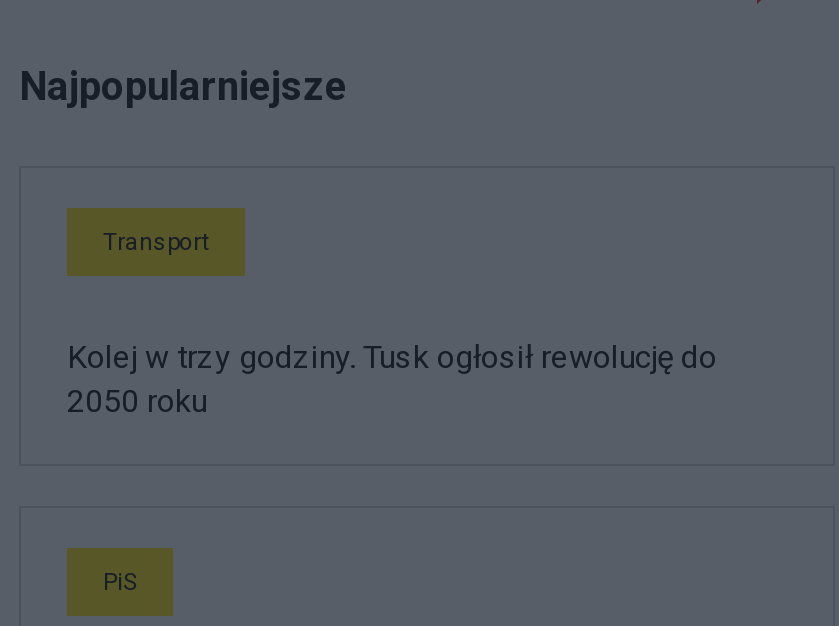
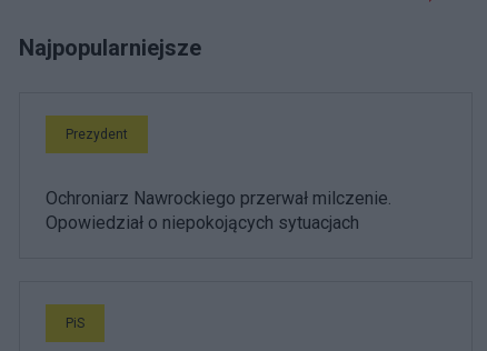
[103,228,209,256] Transport -> [66,127,128,142] Prezydent
[67,338,717,420] Kolej w trzy godziny. Tusk ogłosił rewolucję do | 2050 roku -> [46,188,391,233] Ochroniarz Nawrockiego przerwał milczenie. | Opowiedział o niepokojących sytuacjach

